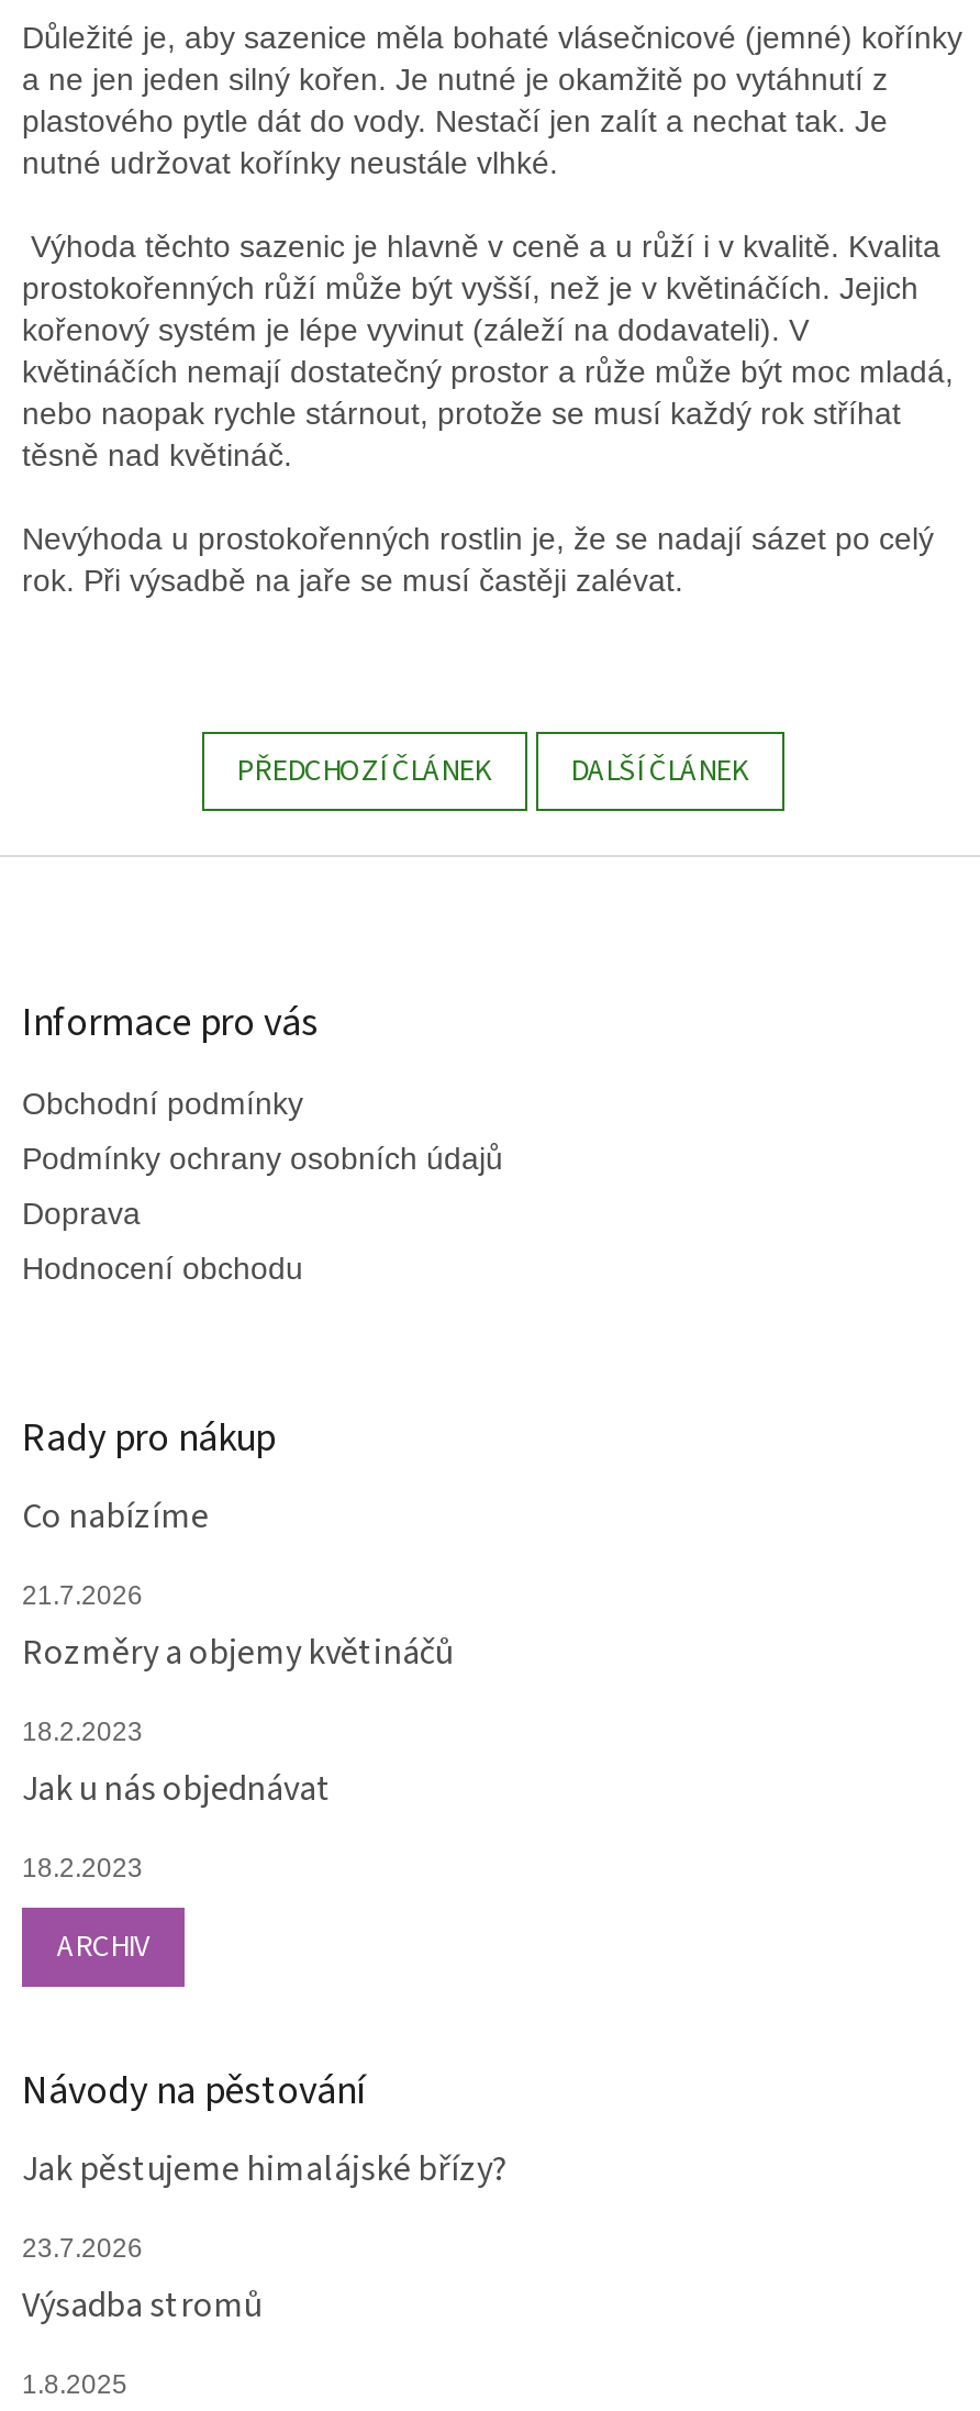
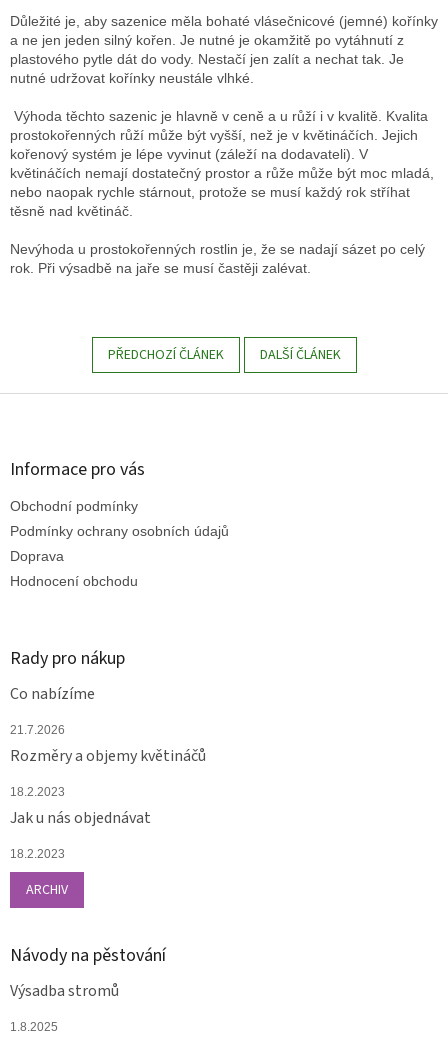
[22,2145,508,2263] Jak pěstujeme himalájské břízy? | 23.7.2026 -> none

